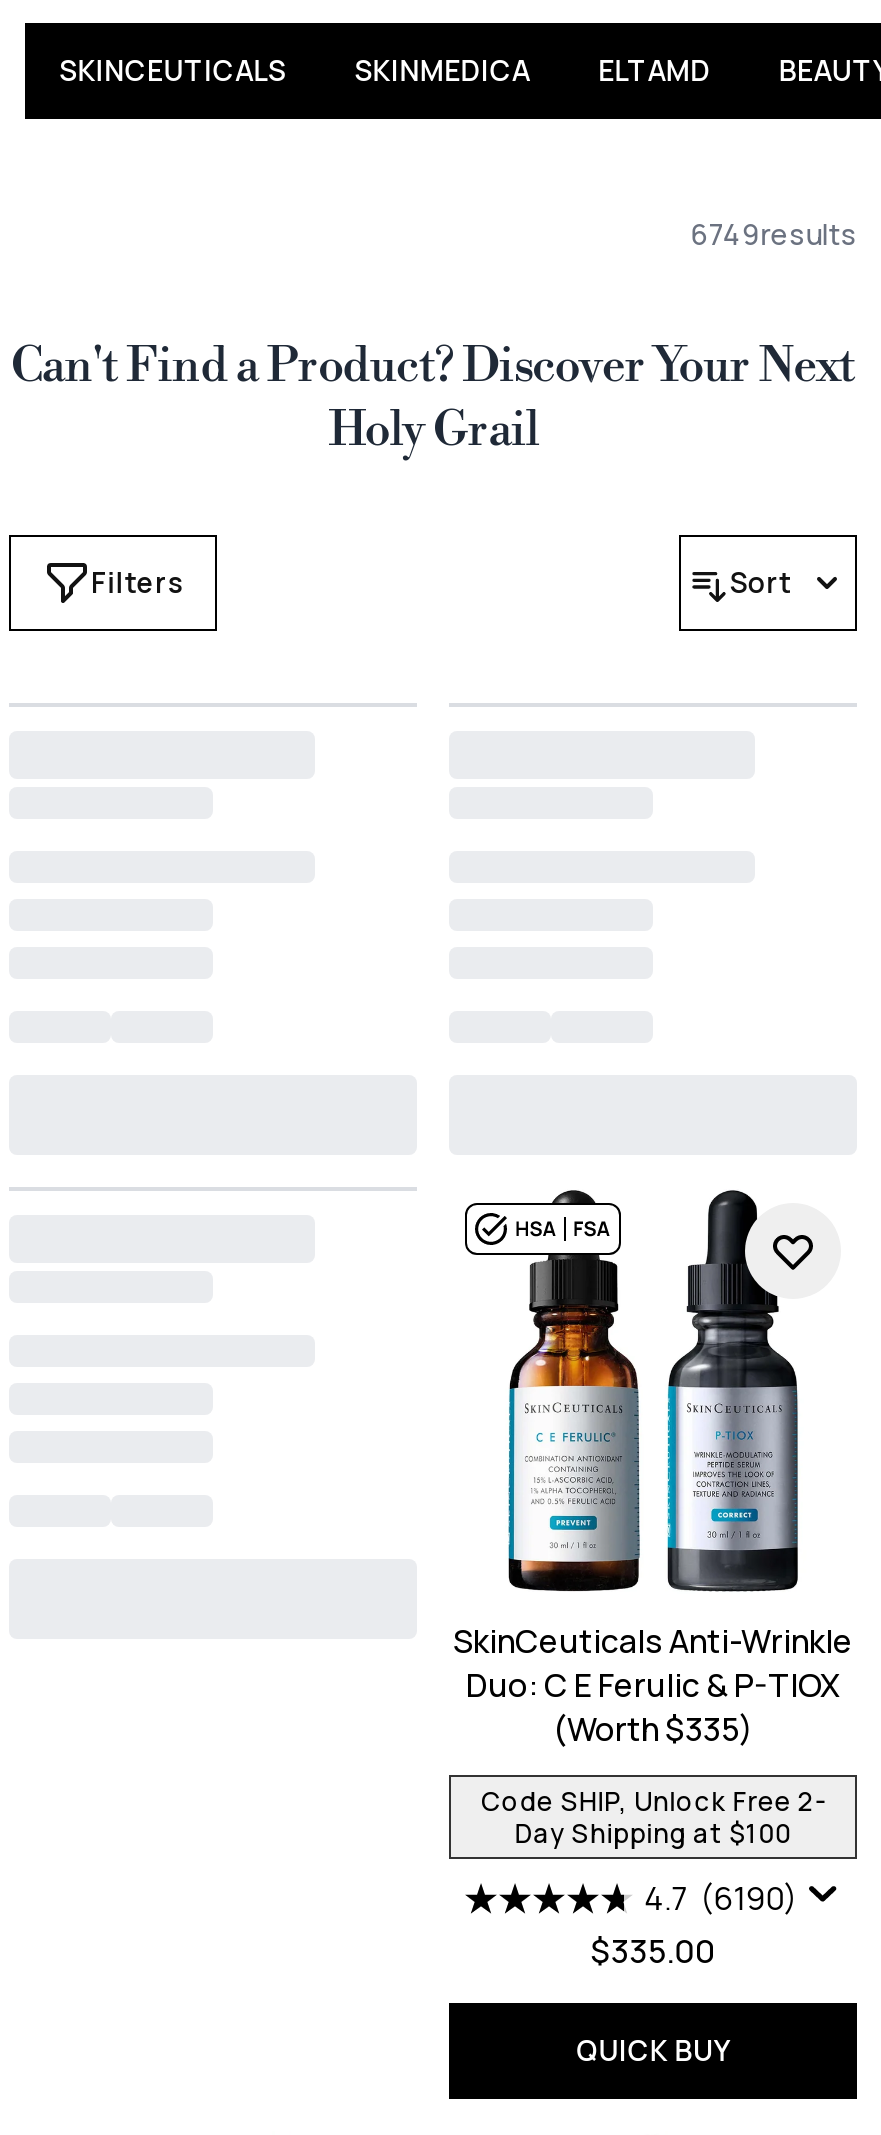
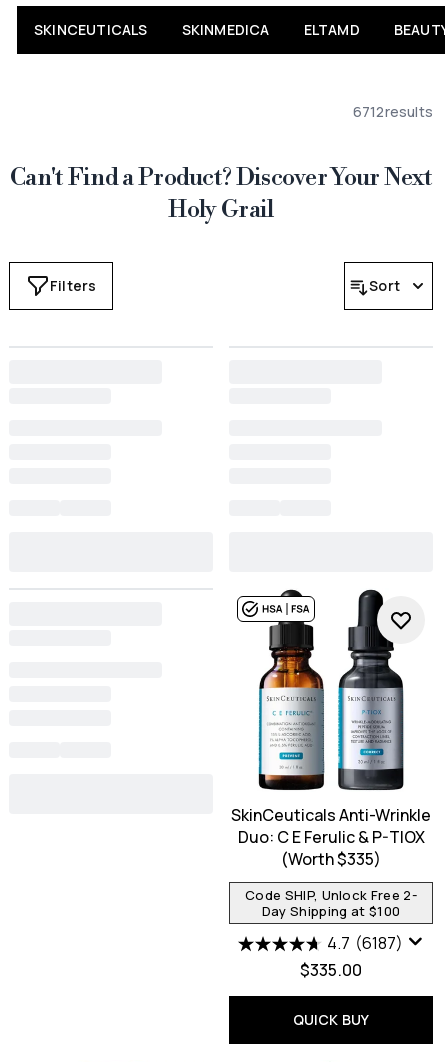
[691,214,857,252] 6749results -> [353,102,433,121] 6712results
[644,1876,798,1920] 4.7 (6190) -> [327,933,403,955] 4.7 (6187)

